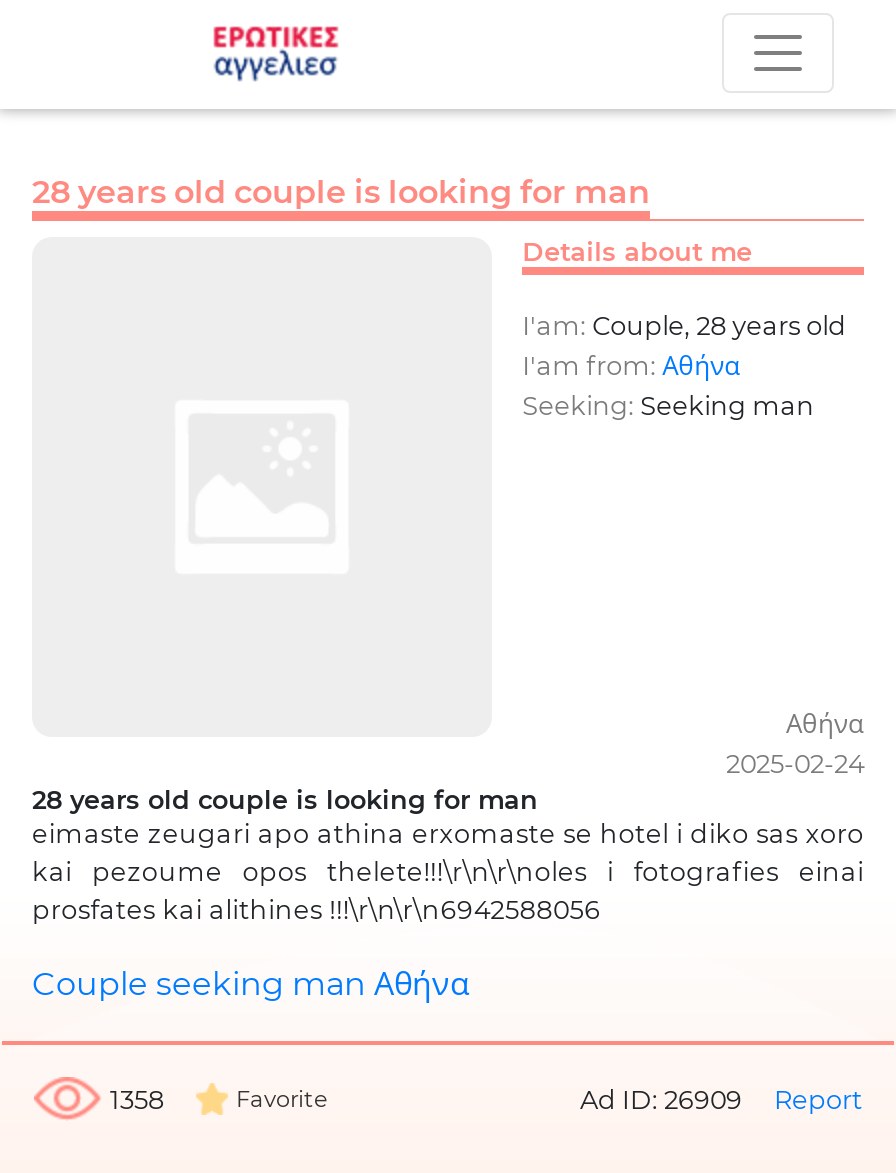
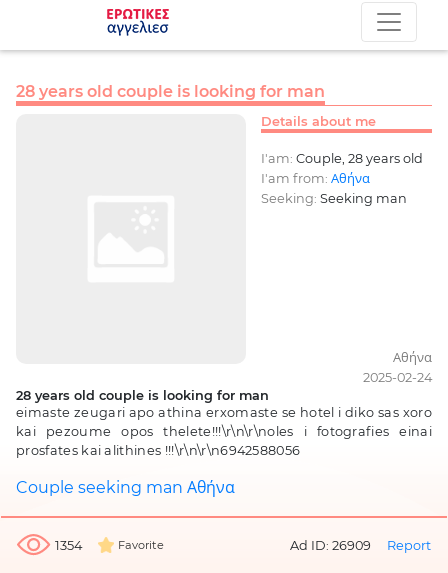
[110,1084,164,1114] 1358 -> [55,537,82,552] 1354

